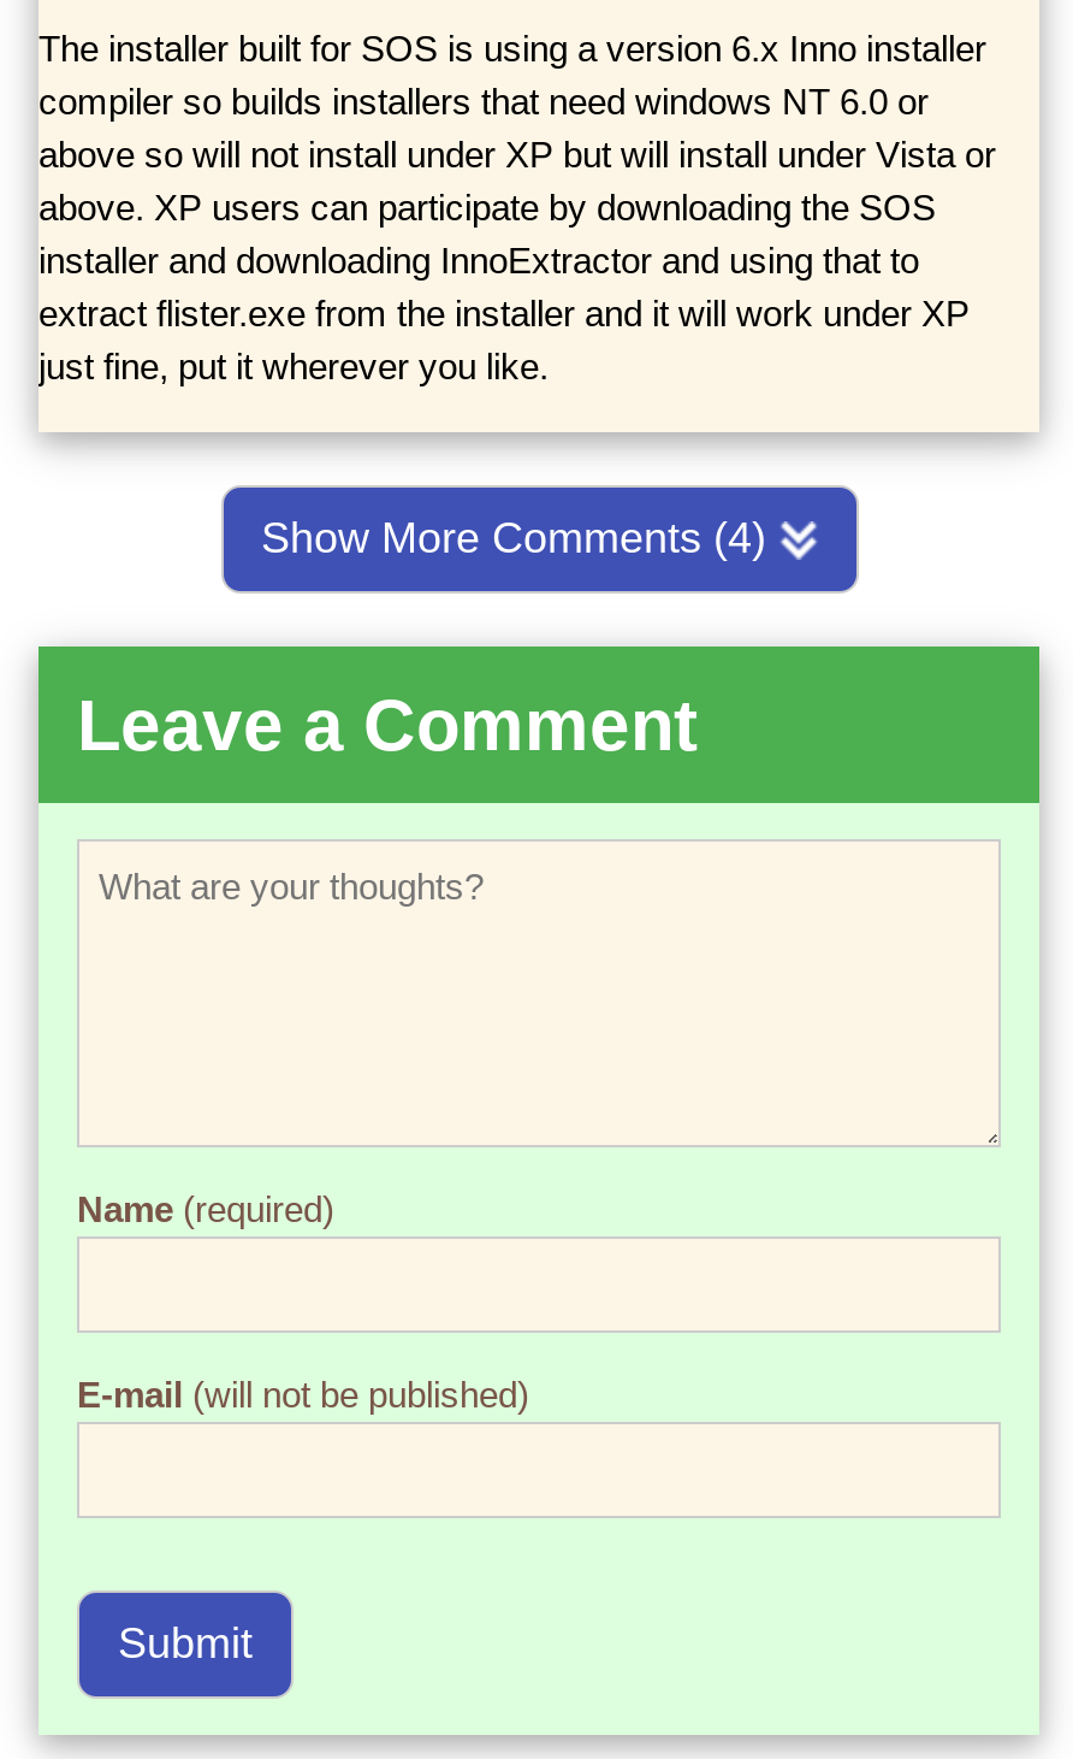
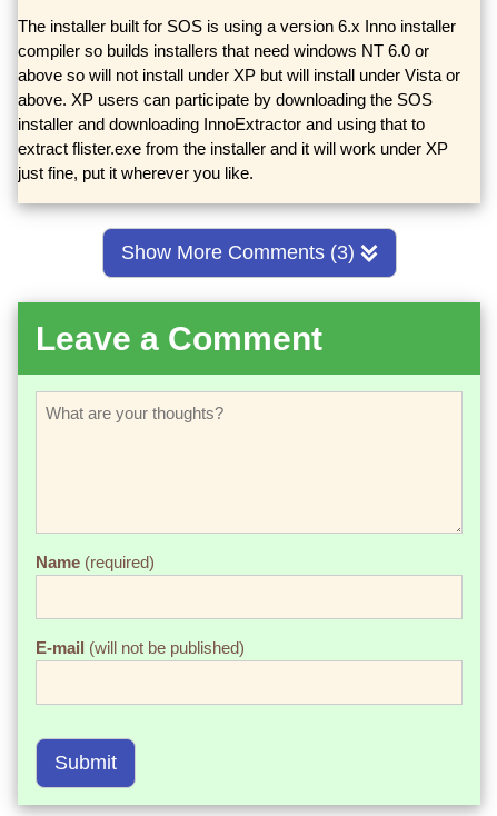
[261,514,778,562] Show More Comments (4) -> [121,241,360,263] Show More Comments (3)

